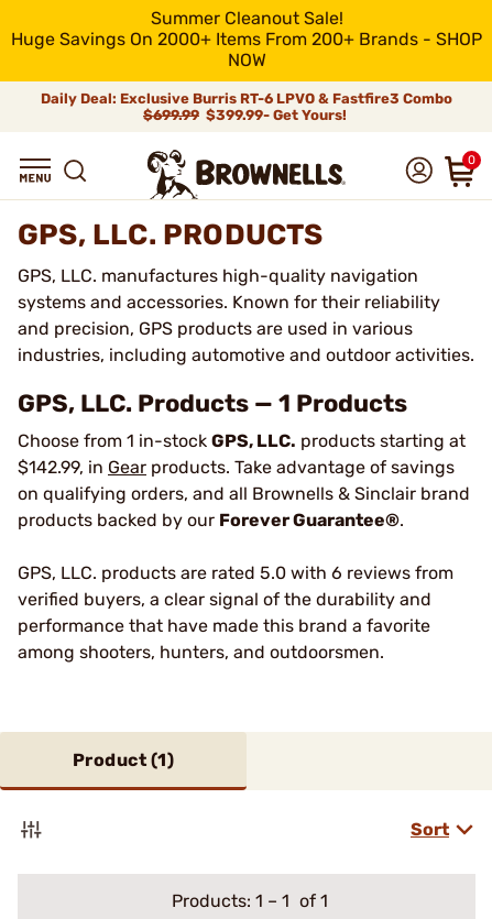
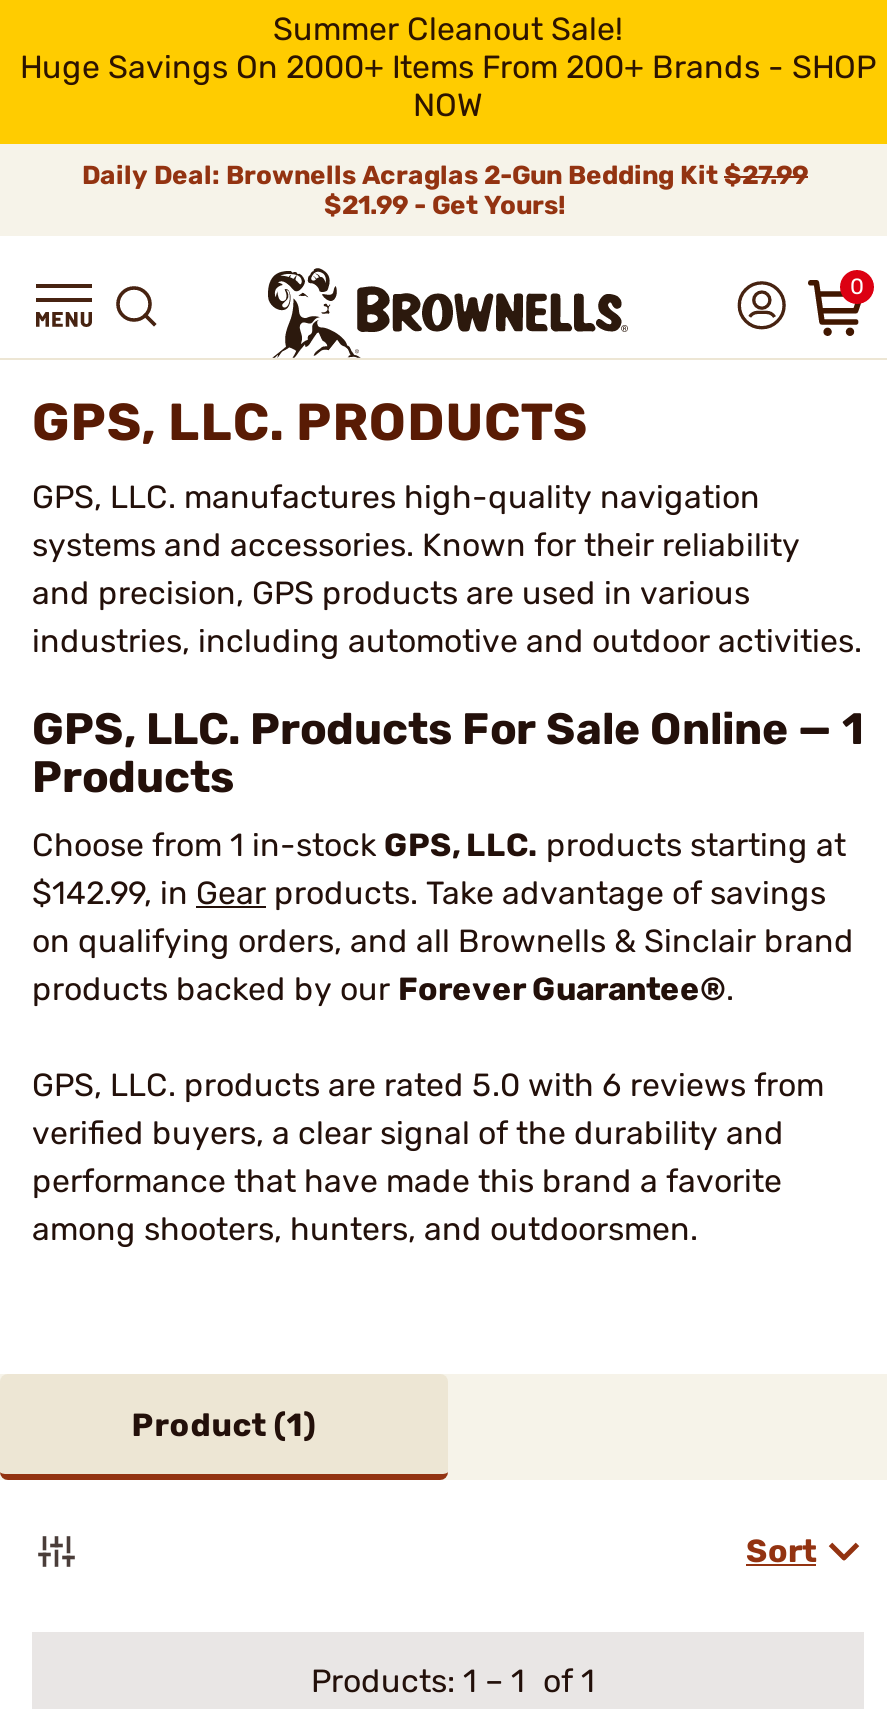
[41,90,452,123] Daily Deal: Exclusive Burris RT-6 LPVO & Fastfire3 Combo | $699.99 $399.99- Get Yours! -> [82,160,808,220] Daily Deal: Brownells Acraglas 2-Gun Bedding Kit $27.99 | $21.99 - Get Yours!
[18,389,407,418] GPS, LLC. Products — 1 Products -> [32,702,864,804] GPS, LLC. Products For Sale Online — 1 | Products

